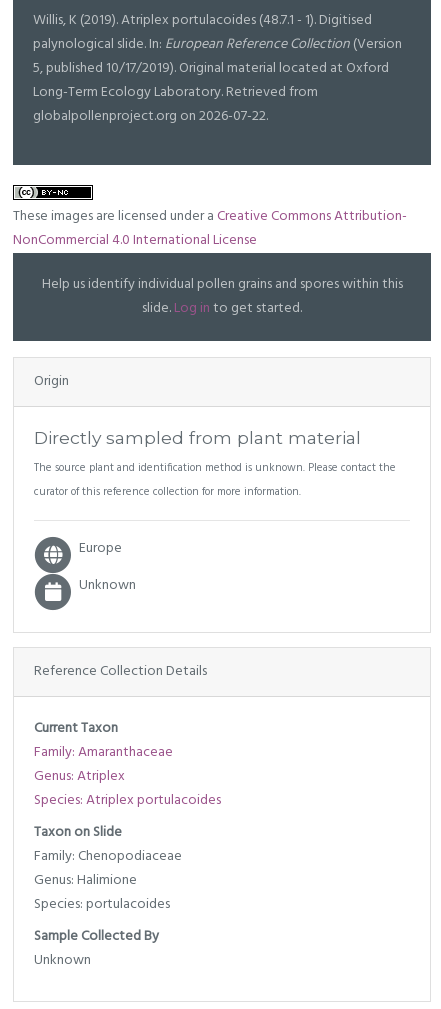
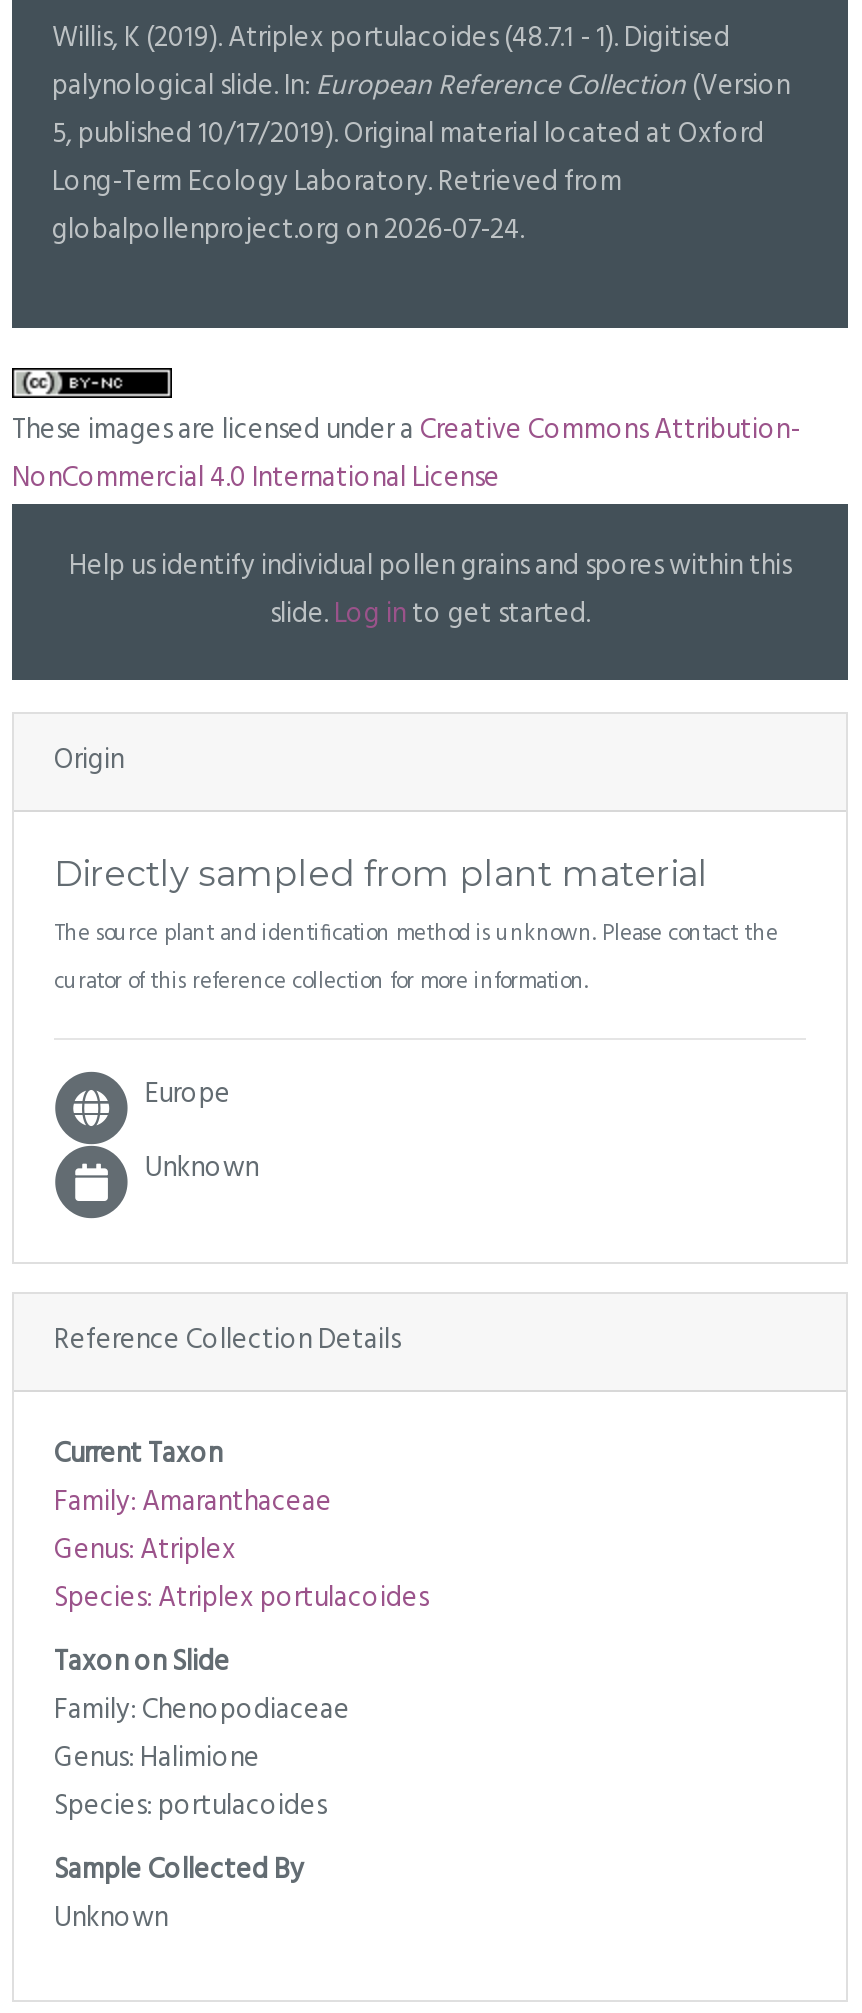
[33,105,268,128] globalpollenproject.org on 2026-07-22. -> [52,208,524,254] globalpollenproject.org on 2026-07-24.

